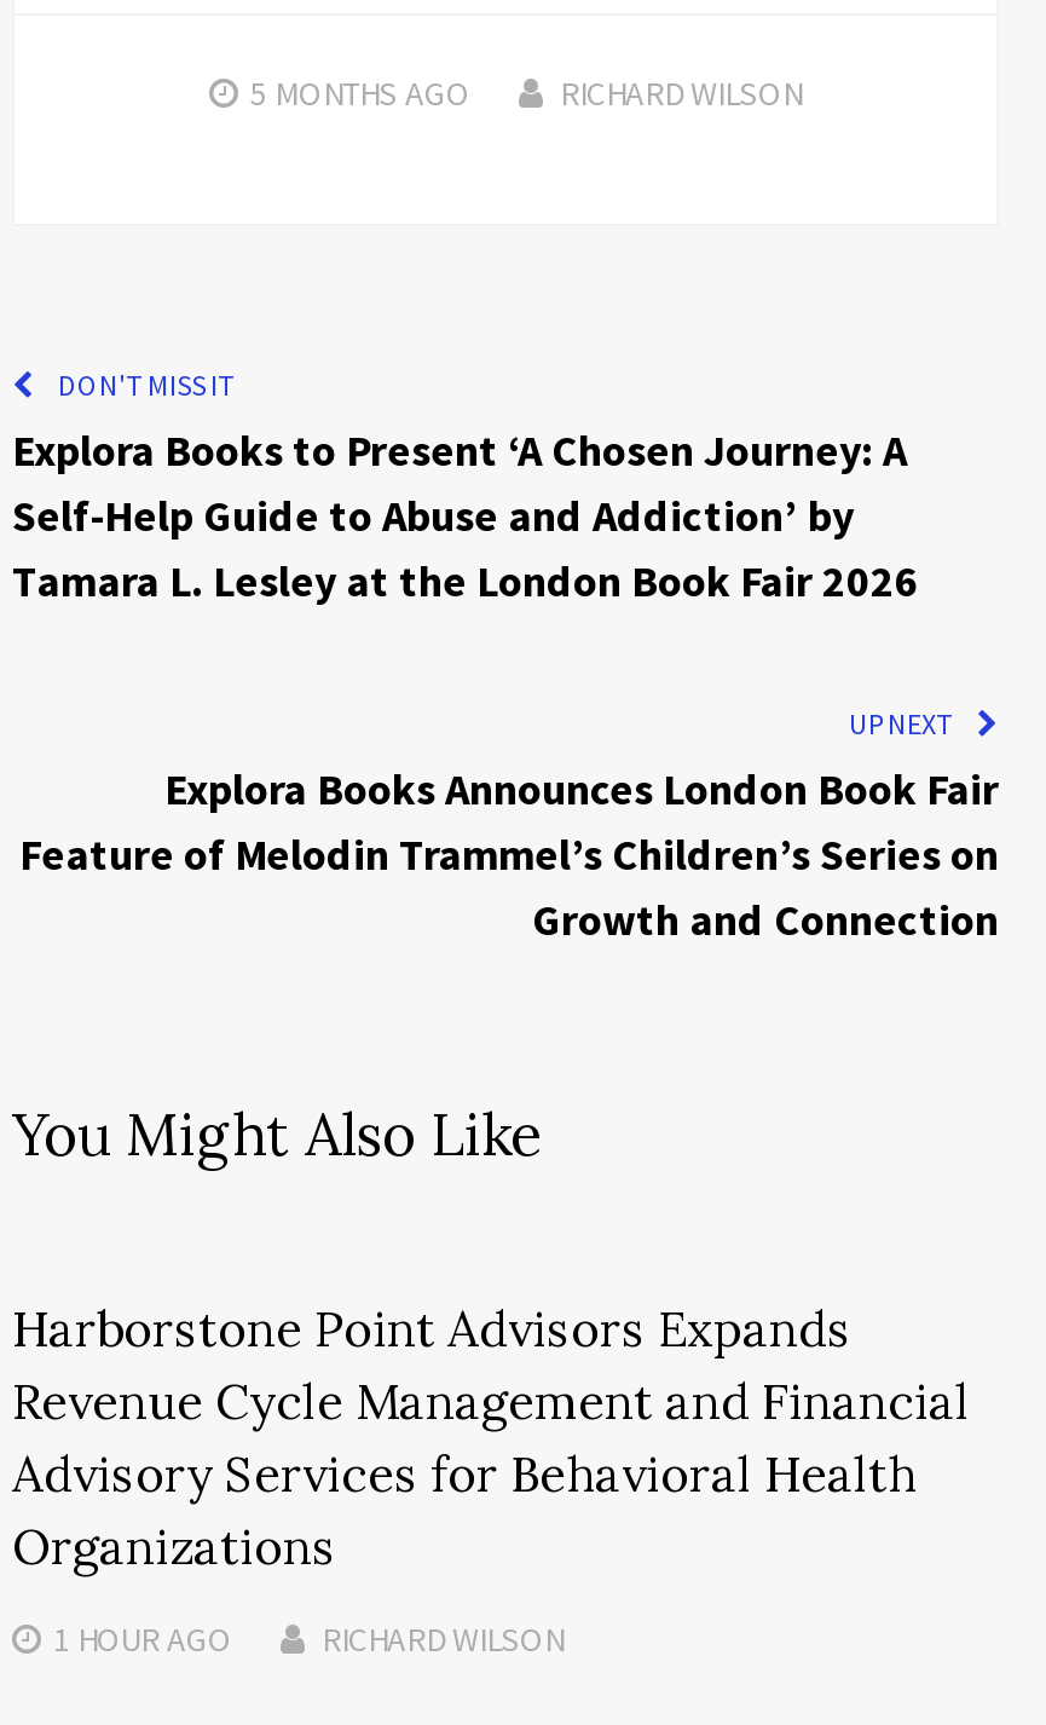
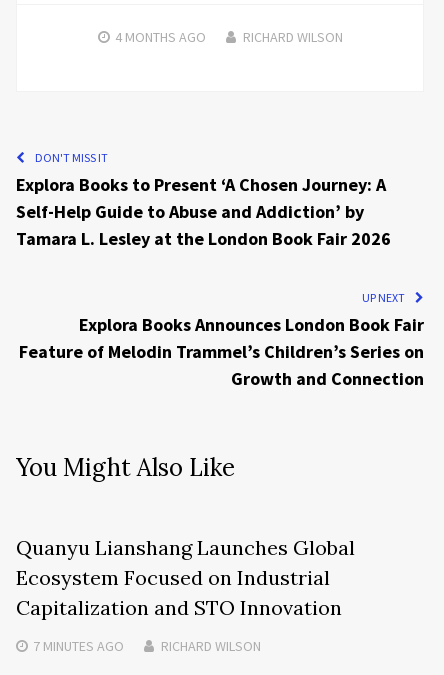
[250,71,470,115] 5 MONTHS AGO -> [114,28,205,46] 4 MONTHS AGO
[12,1298,970,1576] Harborstone Point Advisors Expands | Revenue Cycle Management and Financial | Advisory Services for Behavioral Health | Organizations -> [16,535,355,620] Quanyu Lianshang Launches Global | Ecosystem Focused on Industrial | Capitalization and STO Innovation
[53,1617,232,1661] 1 HOUR AGO -> [33,637,124,655] 7 MINUTES AGO

